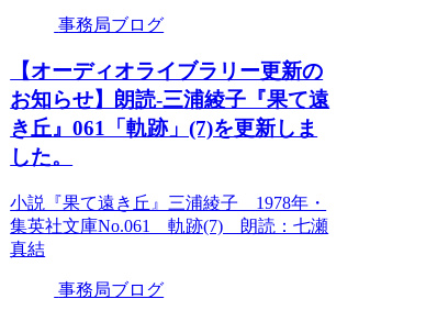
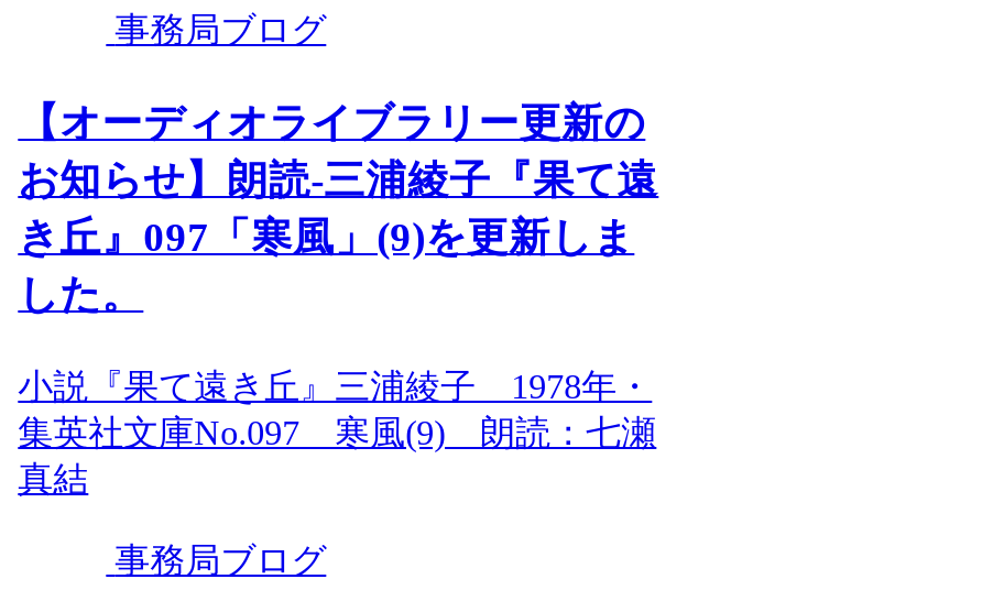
[10,117,318,140] き丘』061「軌跡」(7)を更新しま -> [18,214,635,260] き丘』097「寒風」(9)を更新しま
[10,216,329,235] 集英社文庫No.061 軌跡(7) 朗読：七瀬 -> [18,414,657,451] 集英社文庫No.097 寒風(9) 朗読：七瀬

